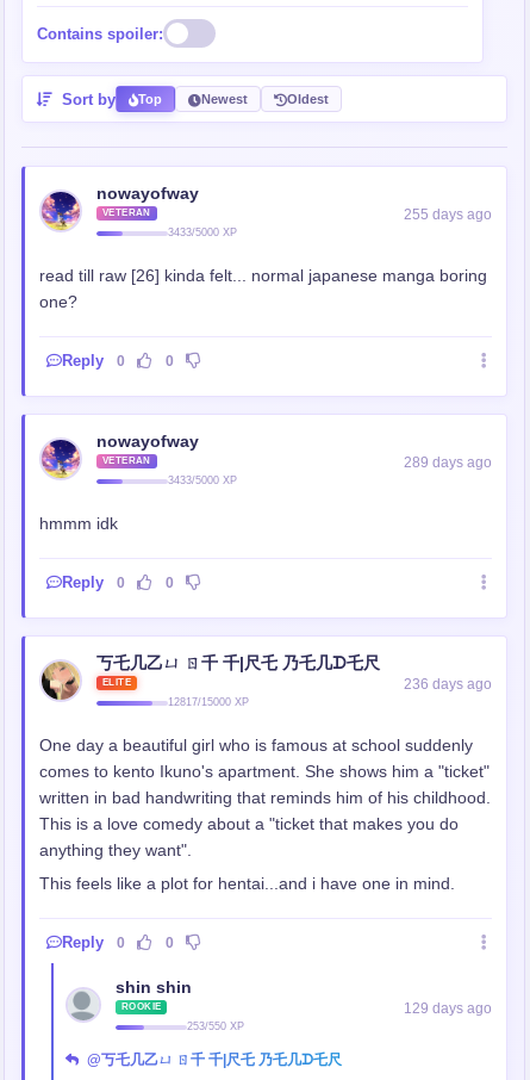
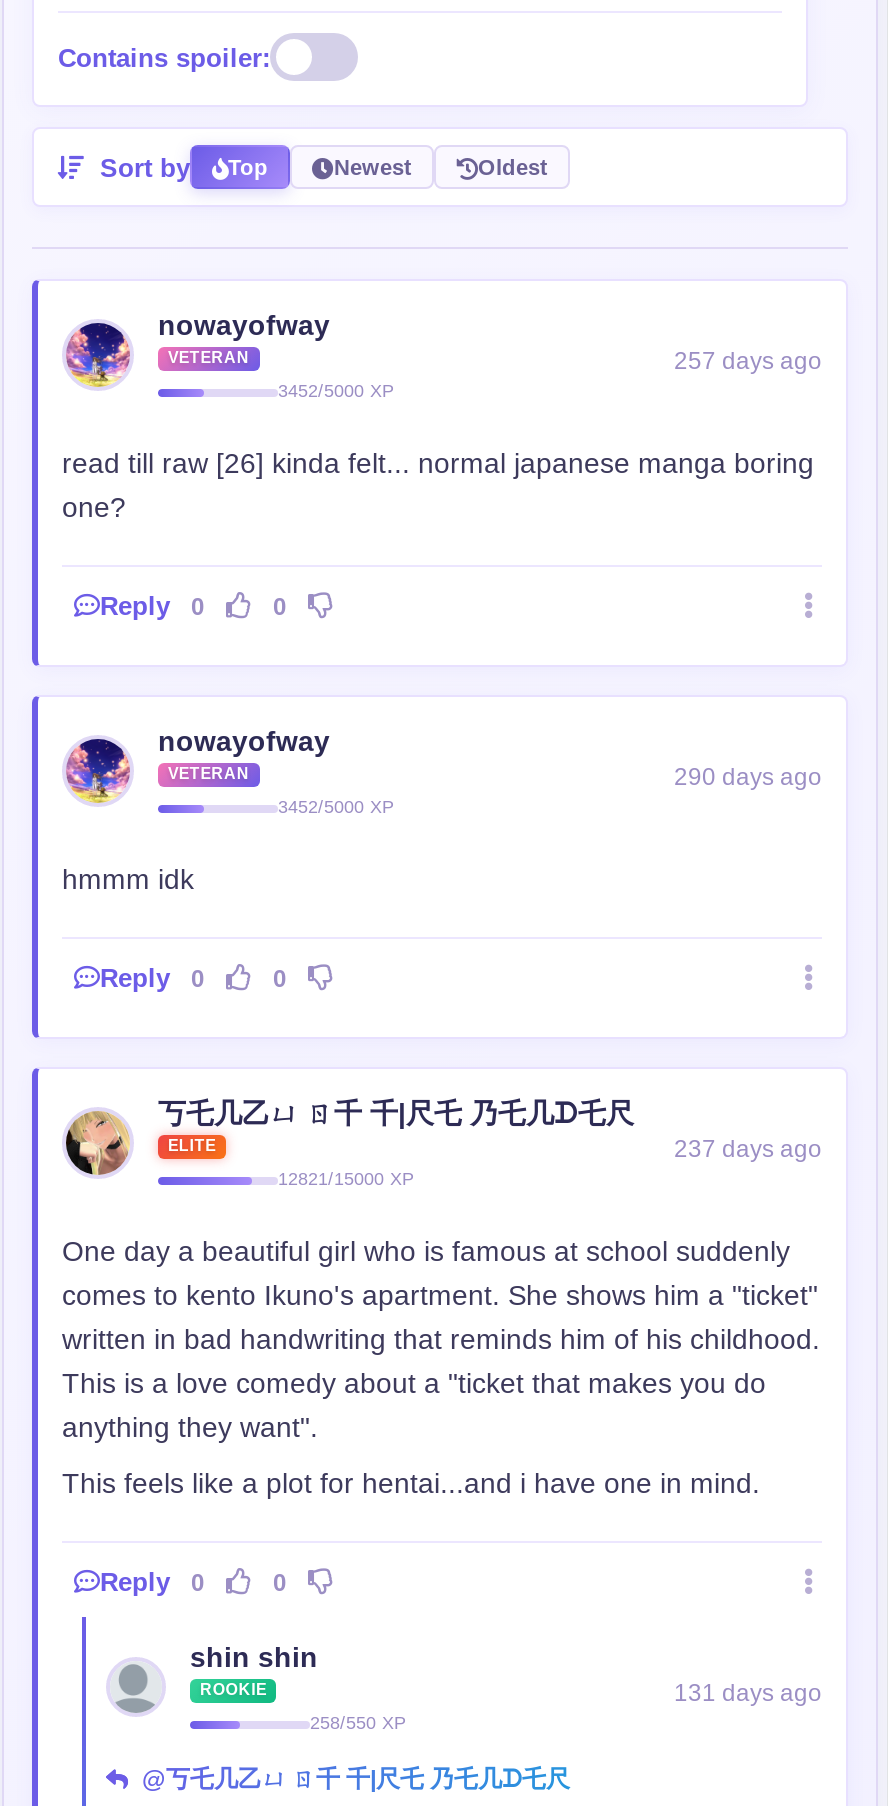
[404,206,492,222] 255 days ago -> [674,346,822,374] 257 days ago
[168,226,237,238] 3433/5000 XP -> [278,381,394,401] 3452/5000 XP
[404,454,492,470] 289 days ago -> [674,762,822,790] 290 days ago
[168,474,237,486] 3433/5000 XP -> [278,797,394,817] 3452/5000 XP
[404,675,492,692] 236 days ago -> [674,1134,822,1162] 237 days ago
[168,696,249,708] 12817/15000 XP -> [278,1169,414,1189] 12821/15000 XP
[404,1000,492,1016] 129 days ago -> [674,1678,822,1706] 131 days ago
[187,1020,244,1032] 253/550 XP -> [310,1713,406,1733] 258/550 XP

